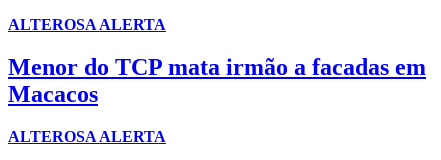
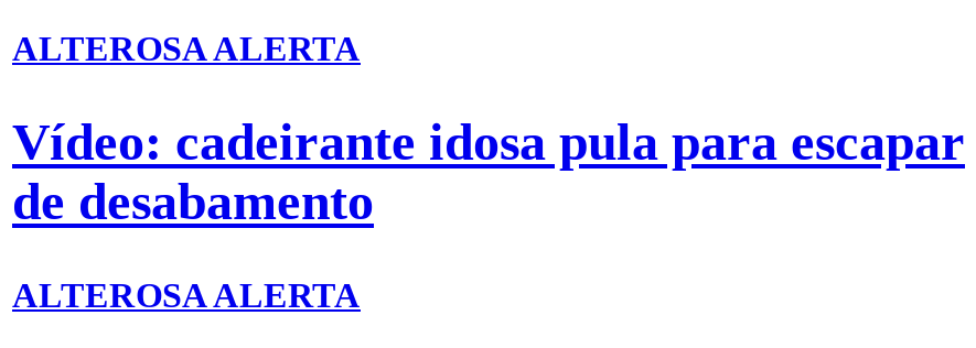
[8,54,426,107] Menor do TCP mata irmão a facadas em | Macacos -> [12,113,965,230] Vídeo: cadeirante idosa pula para escapar | de desabamento

